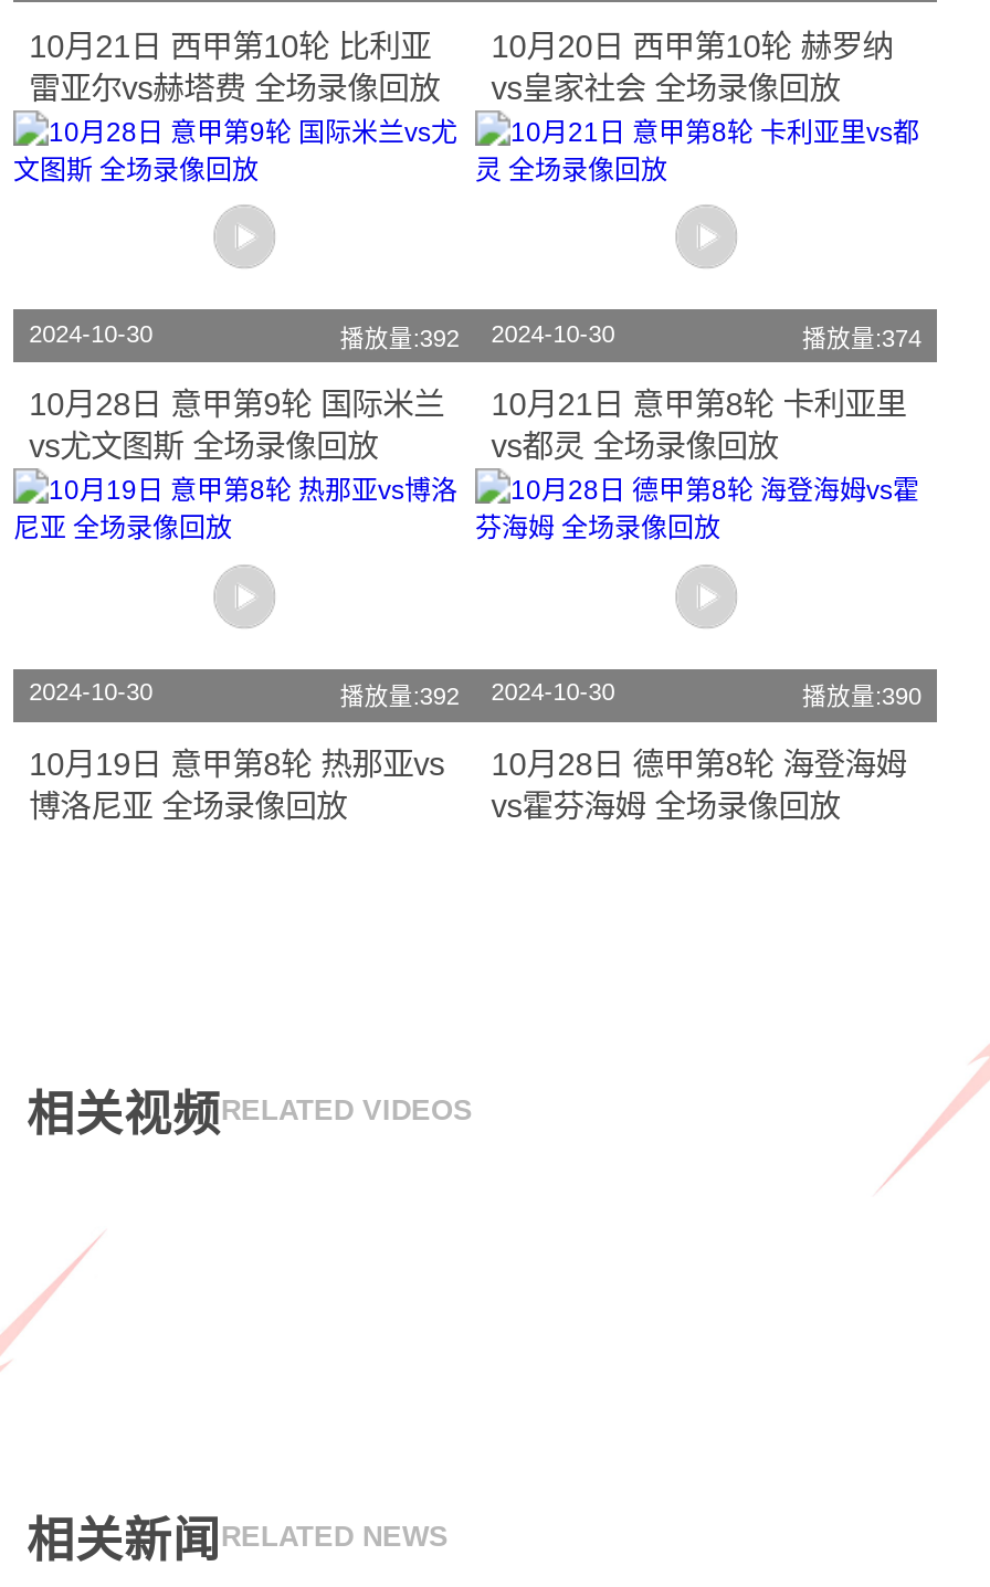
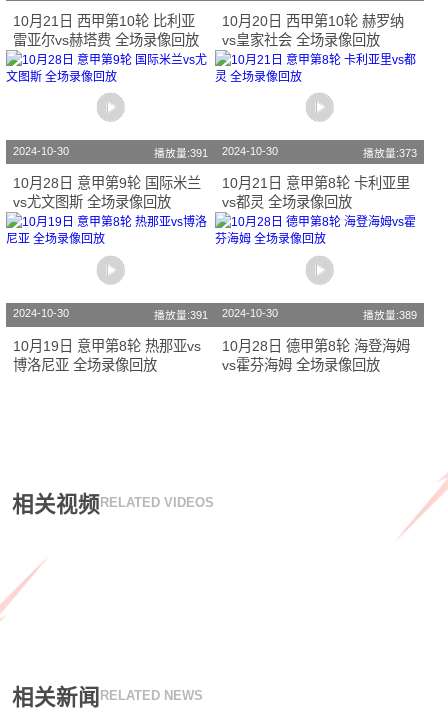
[340,319,615,350] 播放量:392 2024-10-30 -> [154,144,278,158] 播放量:391 2024-10-30
[802,324,921,350] 播放量:374 -> [363,146,417,158] 播放量:373
[340,679,615,710] 播放量:392 2024-10-30 -> [154,307,278,321] 播放量:391 2024-10-30
[802,683,921,710] 播放量:390 -> [363,309,417,321] 播放量:389

